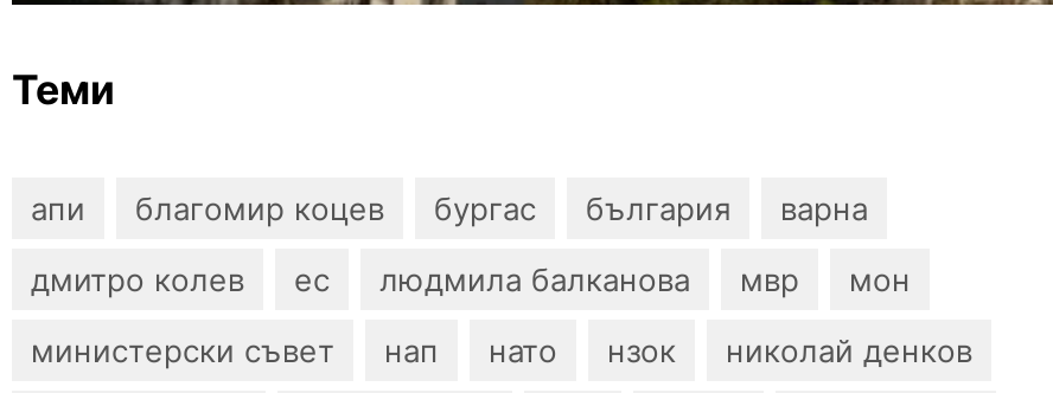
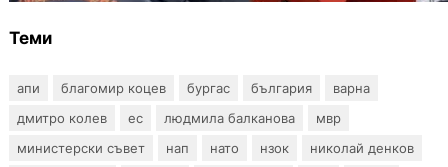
[849,261,911,299] мон -> none

